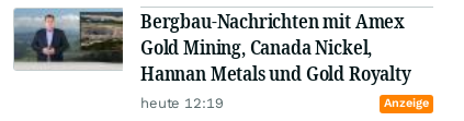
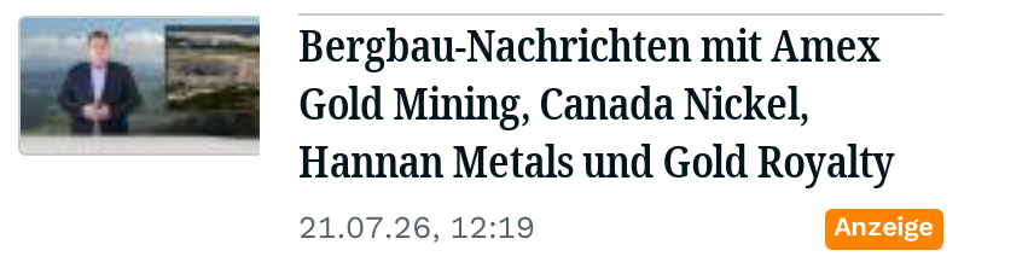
[140,95,223,111] heute 12:19 -> [298,209,535,245] 21.07.26, 12:19

